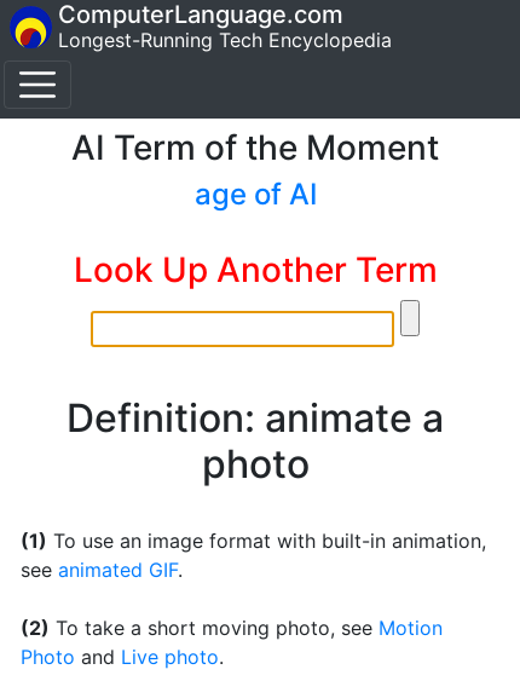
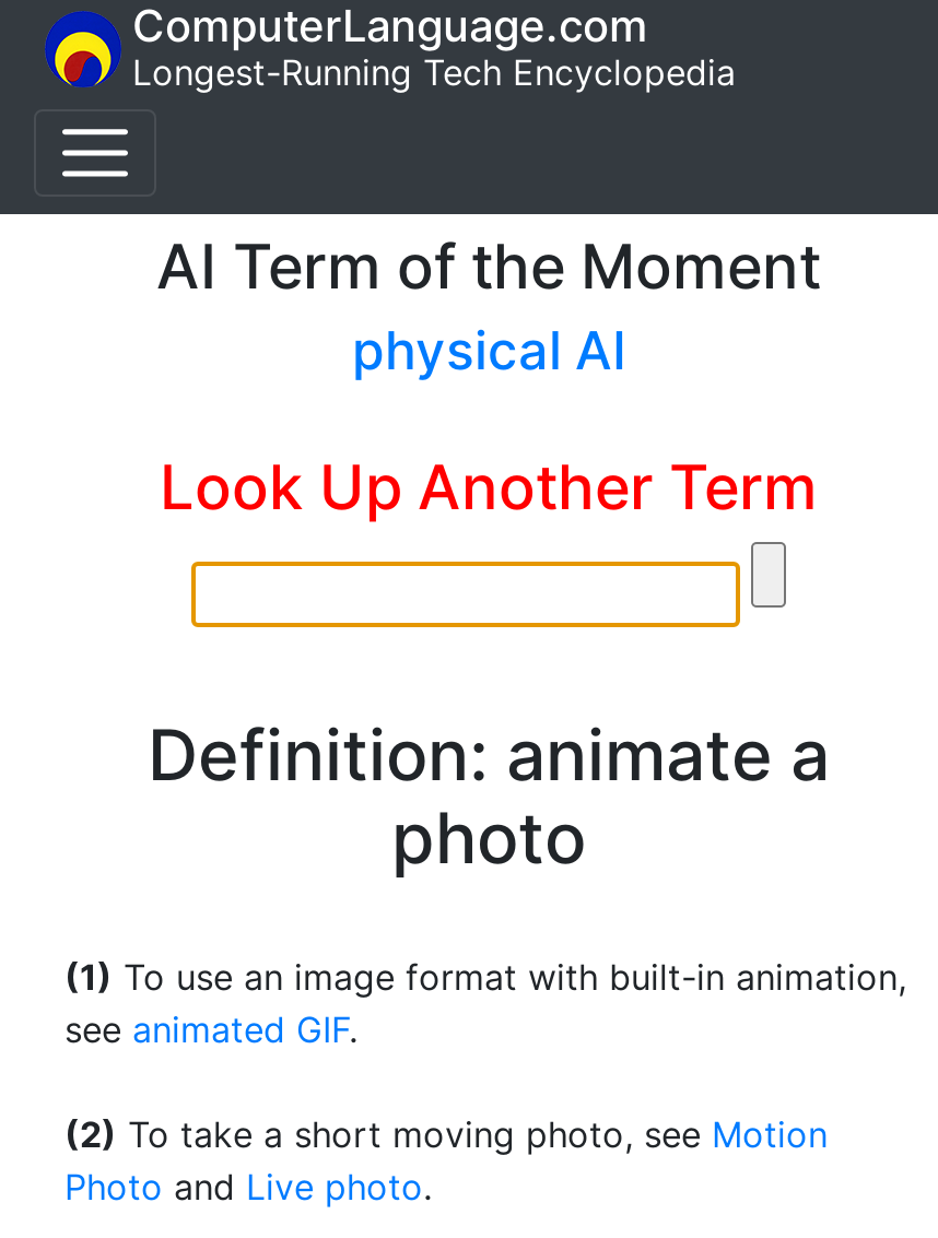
[194,177,316,212] age of AI -> [352,319,625,382] physical AI

